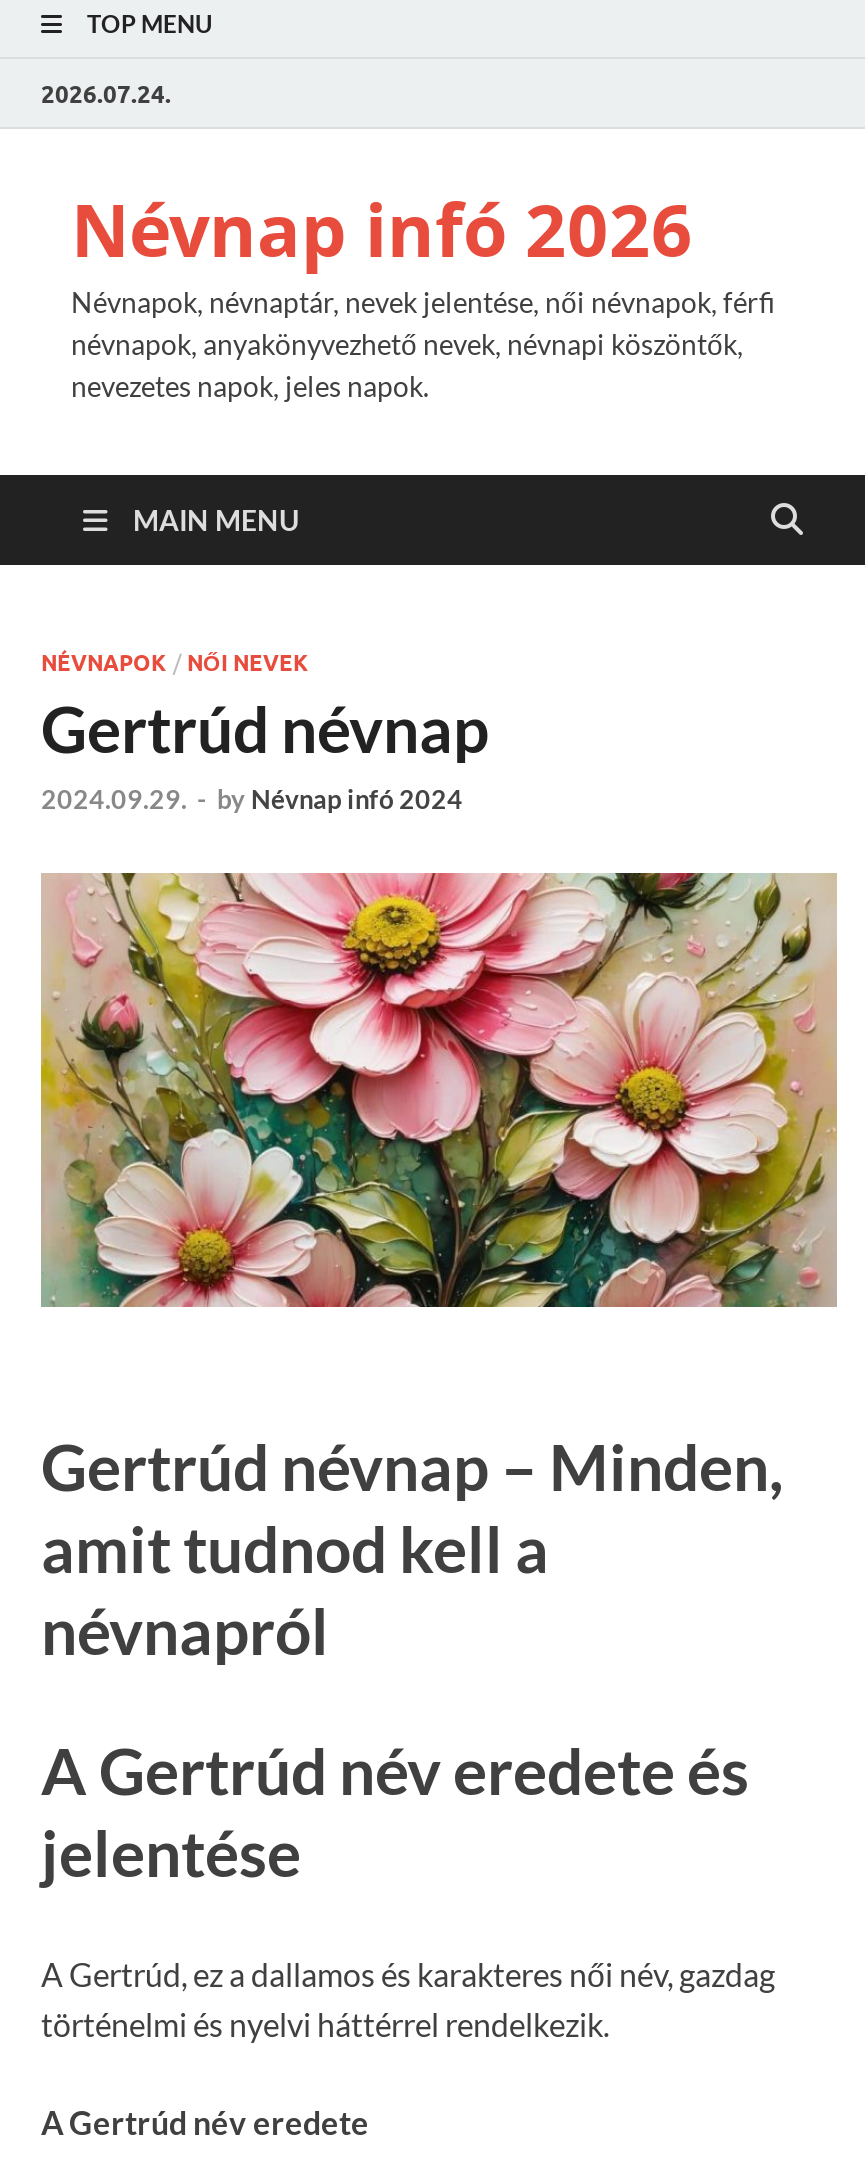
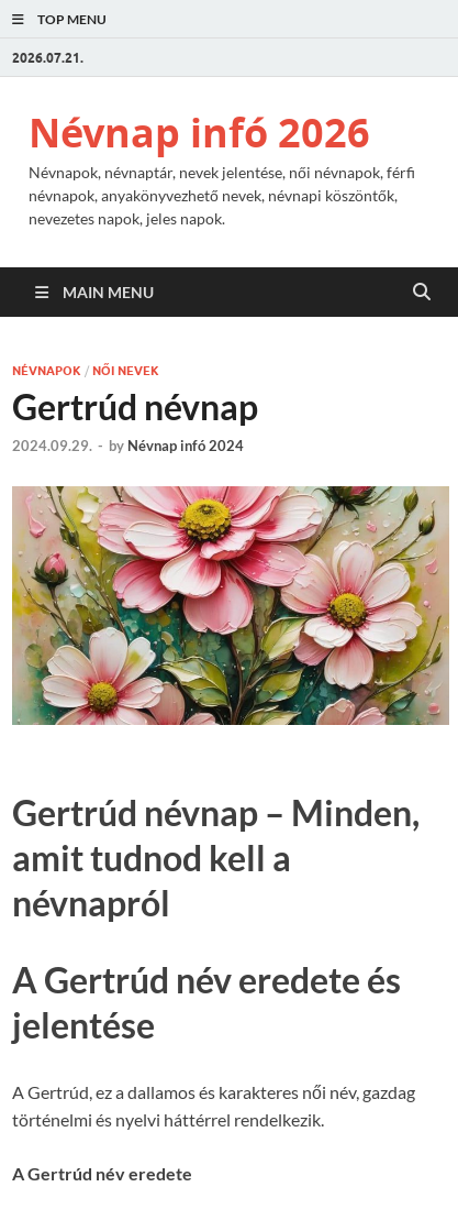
[41,78,171,108] 2026.07.24. -> [12,49,83,65] 2026.07.21.

